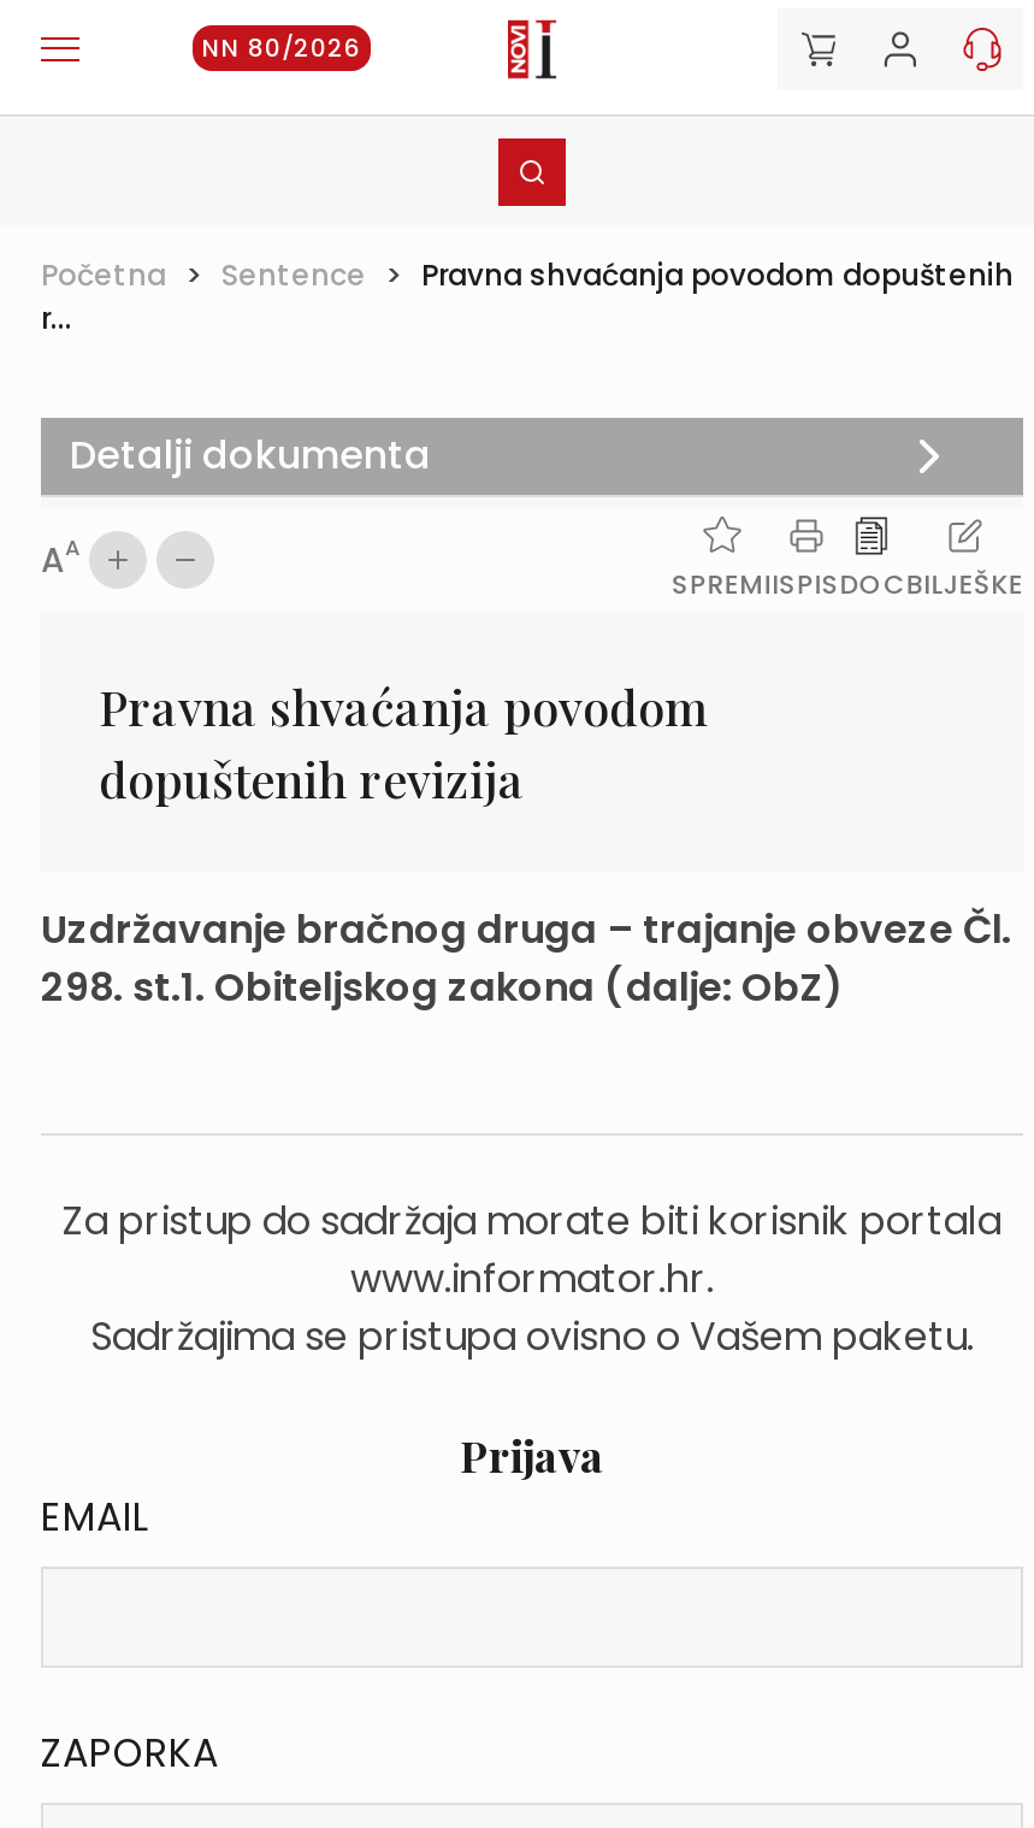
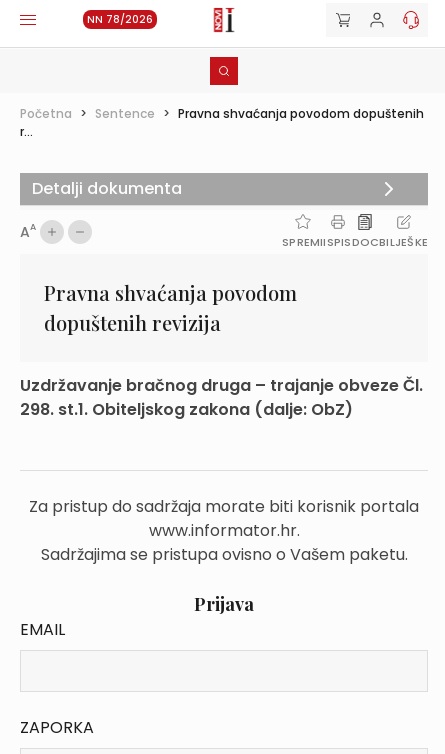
[202,30,361,66] NN 80/2026 -> [87,12,153,27] NN 78/2026

